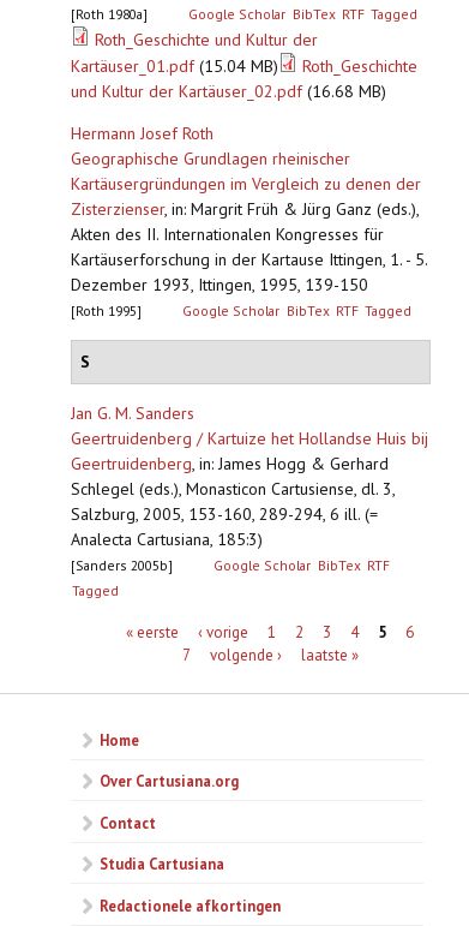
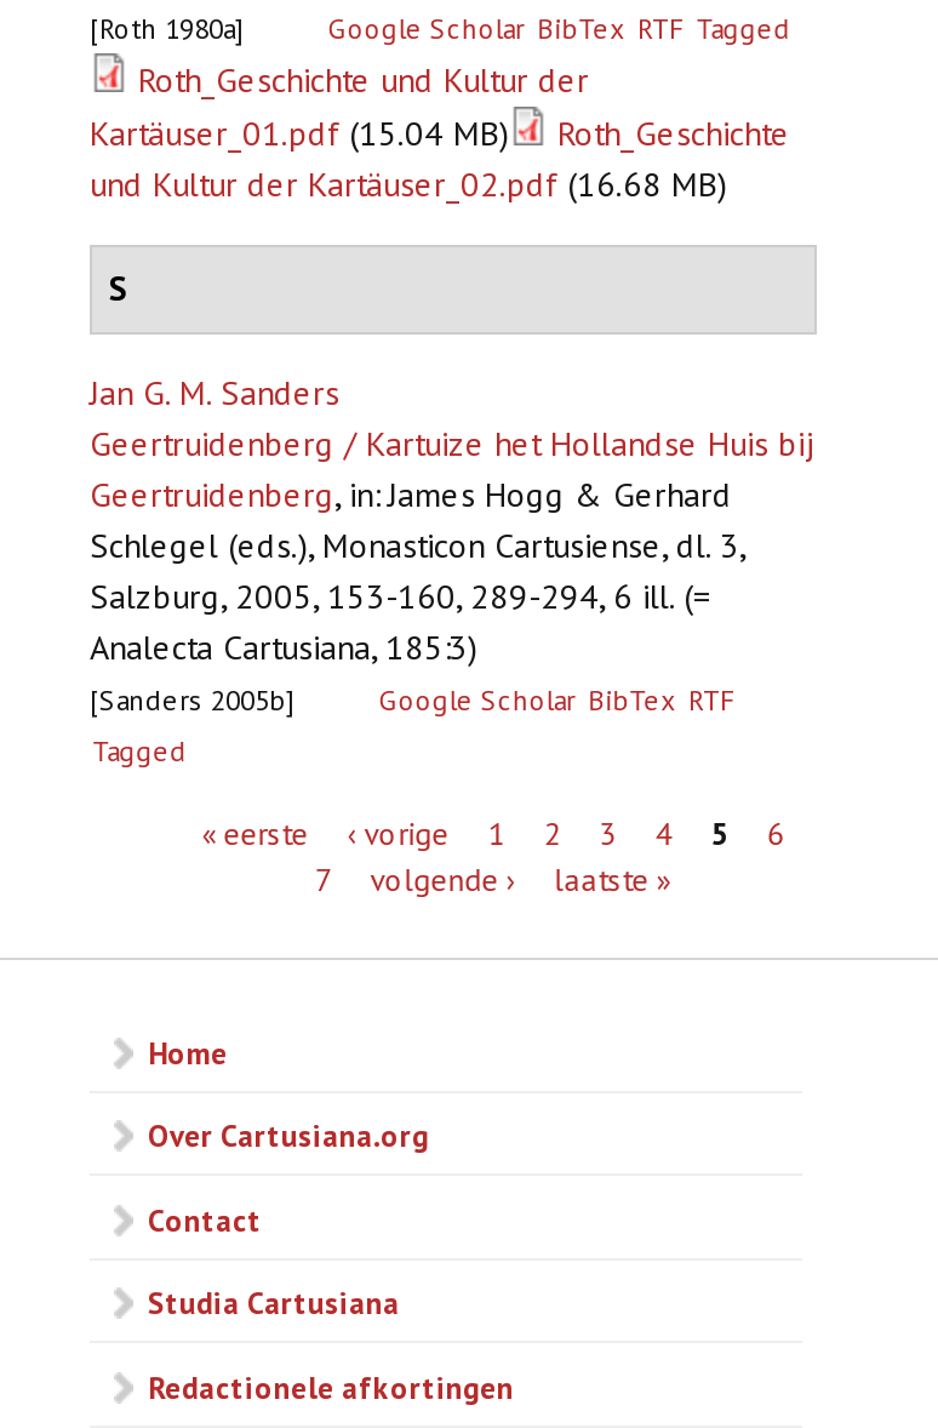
[71,123,427,319] Hermann Josef Roth | Geographische Grundlagen rheinischer | Kartäusergründungen im Vergleich zu denen der | Zisterzienser, in: Margrit Früh & Jürg Ganz (eds.), | Akten des II. Internationalen Kongresses für | Kartäuserforschung in der Kartause Ittingen, 1. - 5. | Dezember 1993, Ittingen, 1995, 139-150 | [Roth 1995] | Google Scholar BibTex RTF Tagged -> none

